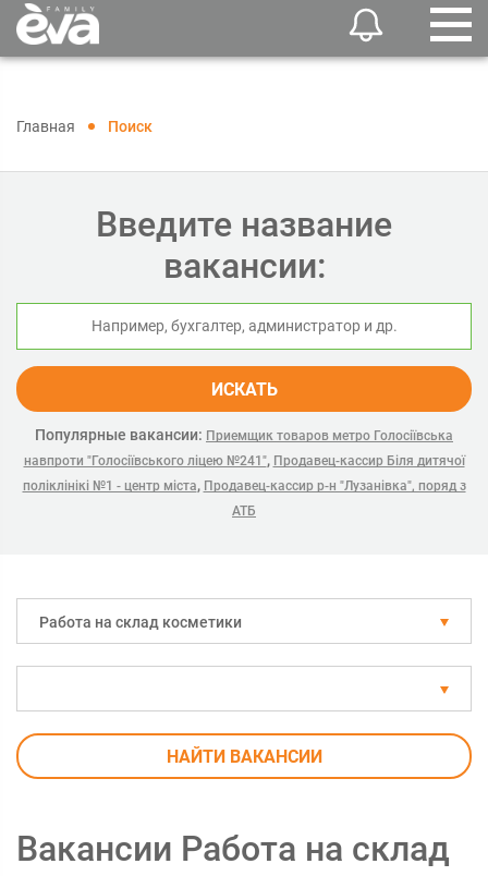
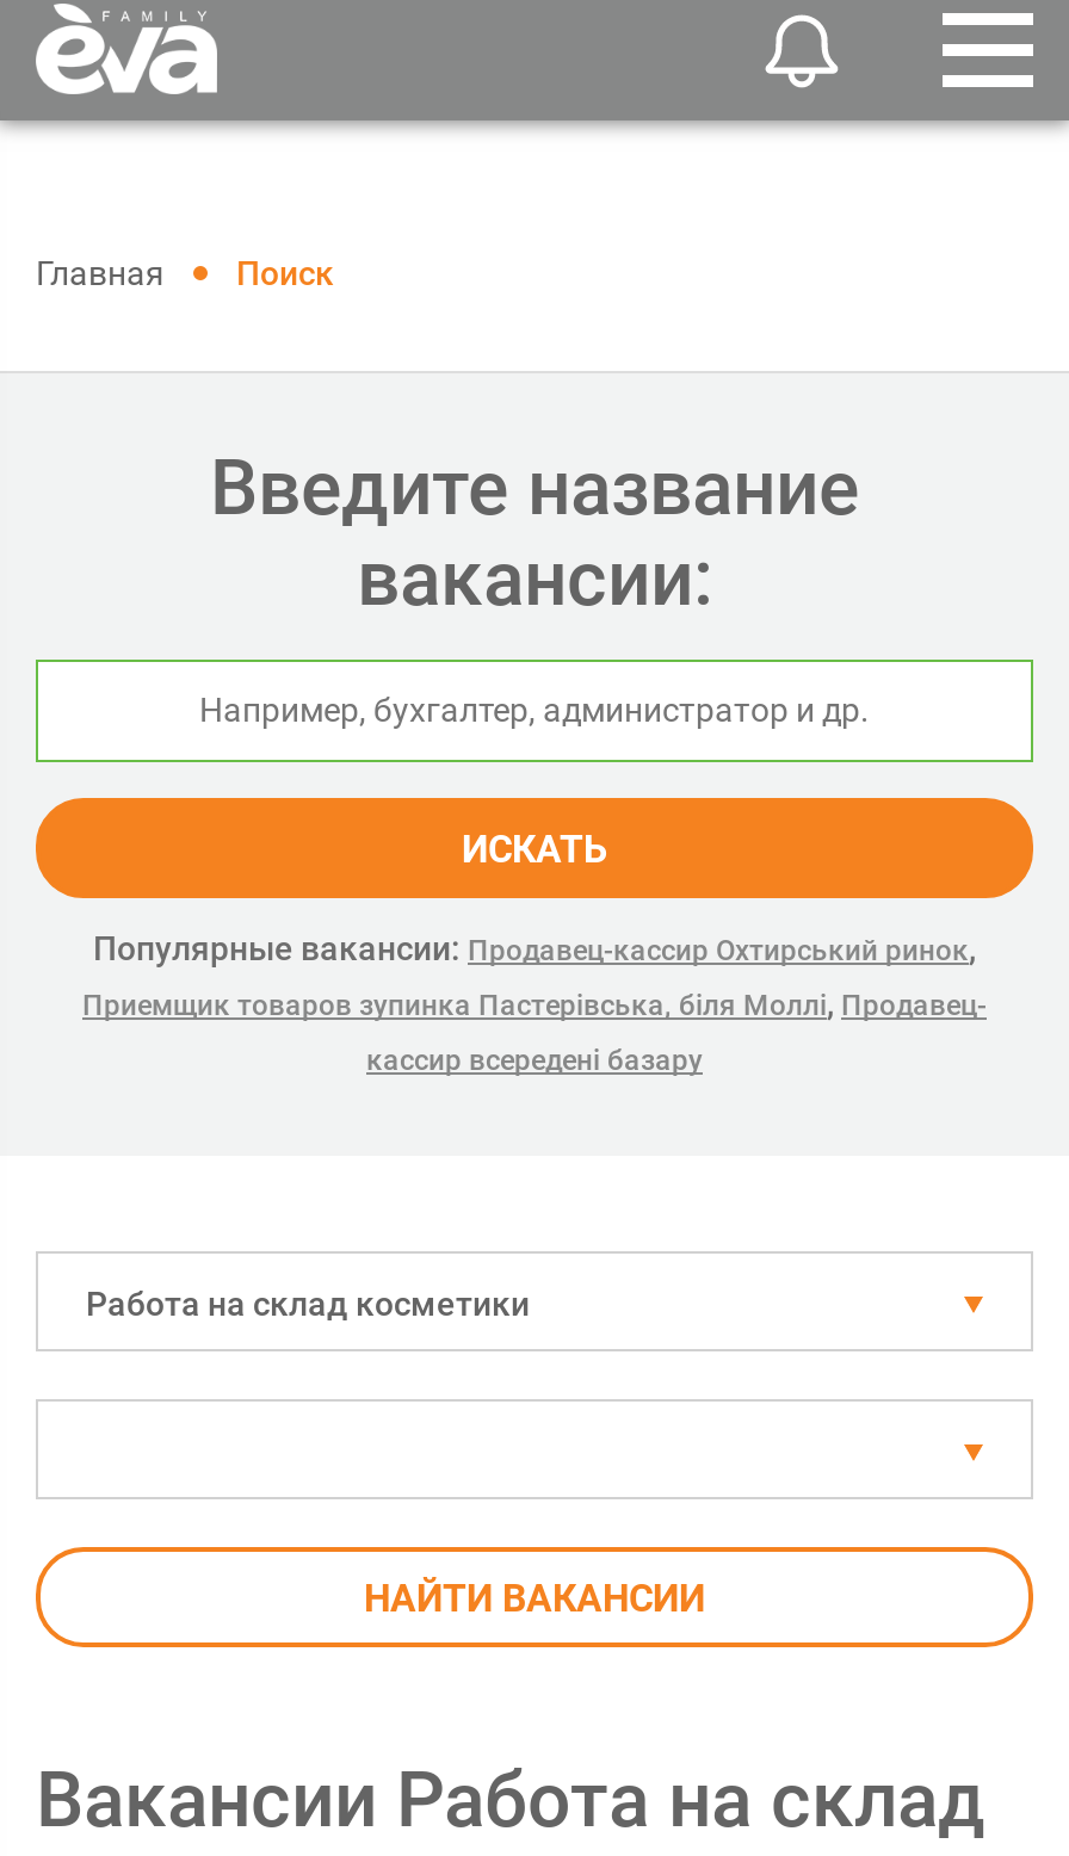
[22,426,466,494] Популярные вакансии: Приемщик товаров метро Голосіївська | навпроти "Голосіївського ліцею №241", Продавец-кассир Біля дитячої | поліклінікі №1 - центр міста, Продавец-кассир р-н "Лузанівка", поряд з -> [82,929,987,1022] Популярные вакансии: Продавец-кассир Охтирський ринок, | Приемщик товаров зупинка Пастерівська, біля Моллі, Продавец-
[232,503,256,519] АТБ -> [366,1044,703,1077] кассир всередені базару

